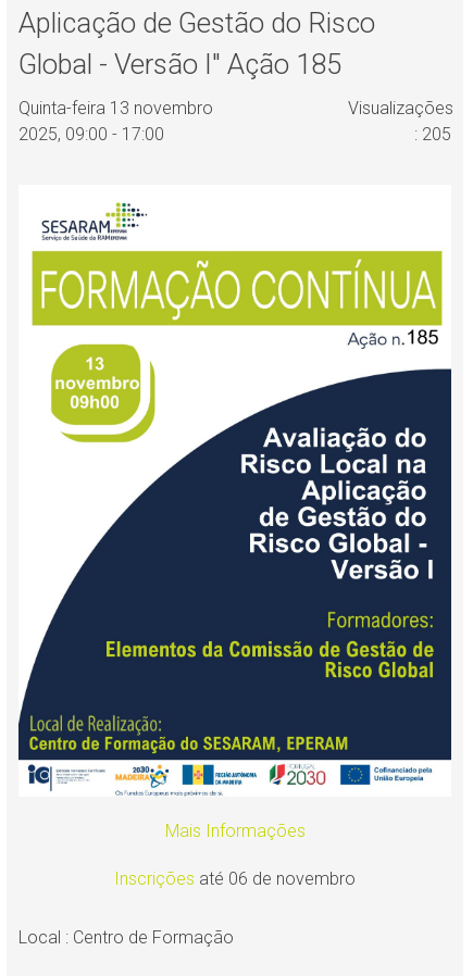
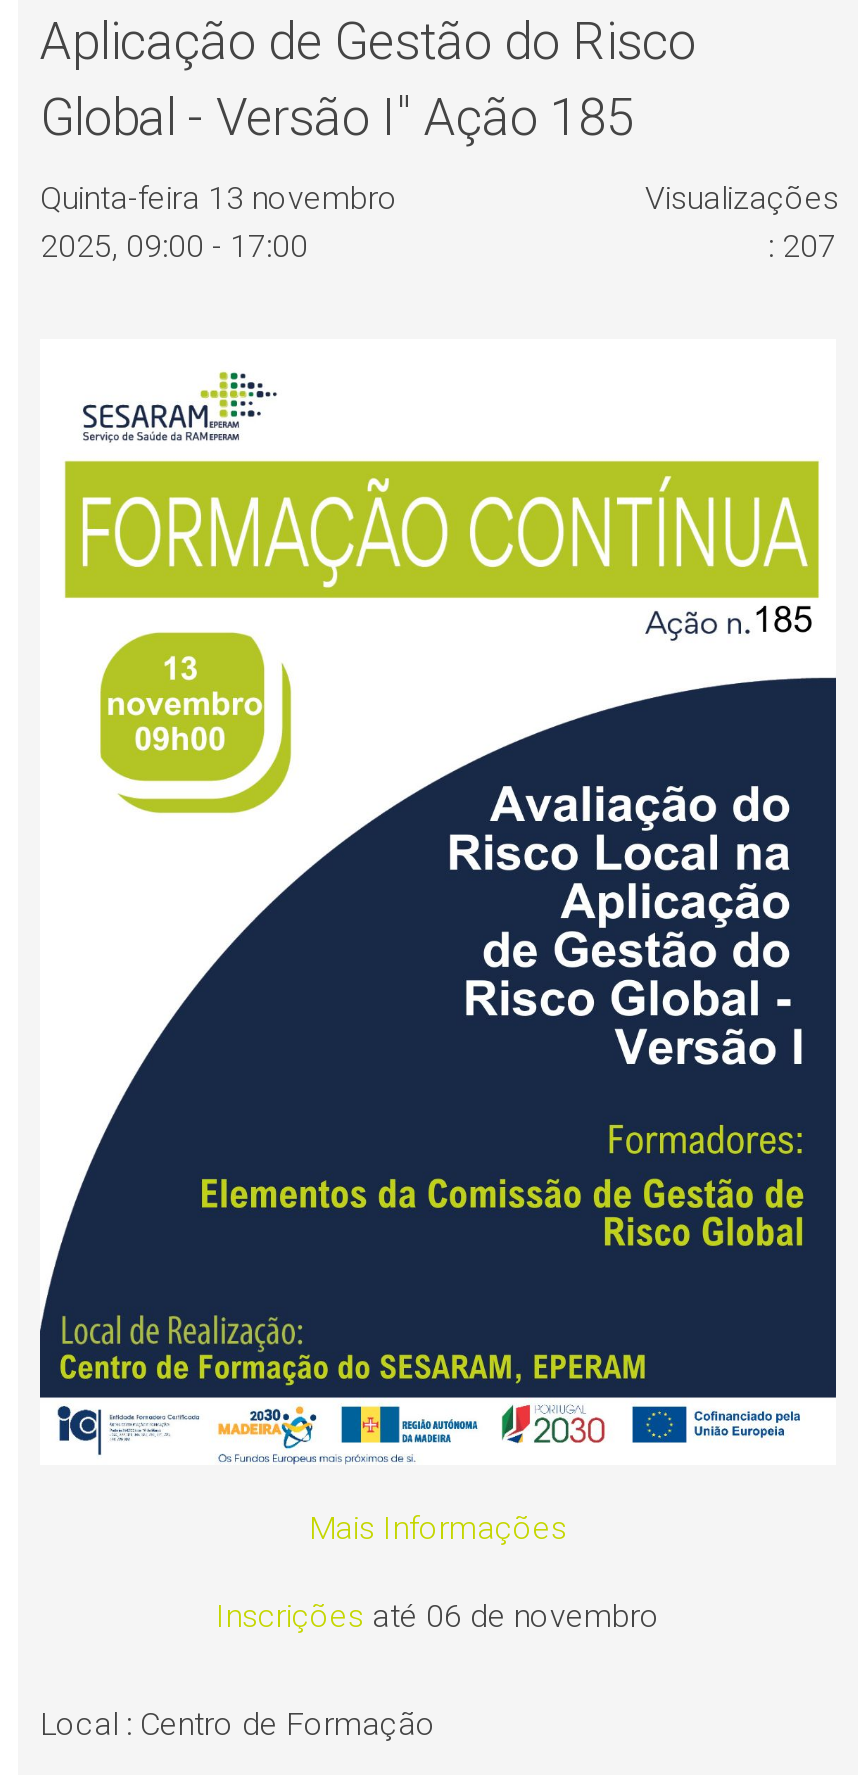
[414,124,451,145] : 205 -> [768,227,836,265] : 207

